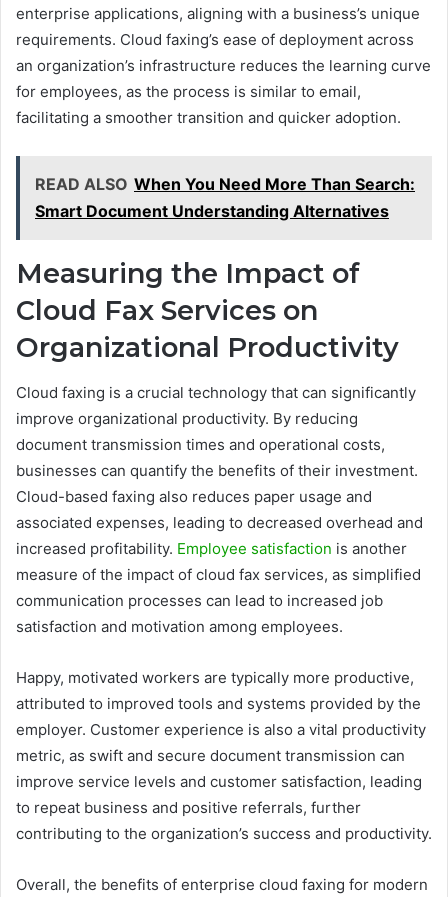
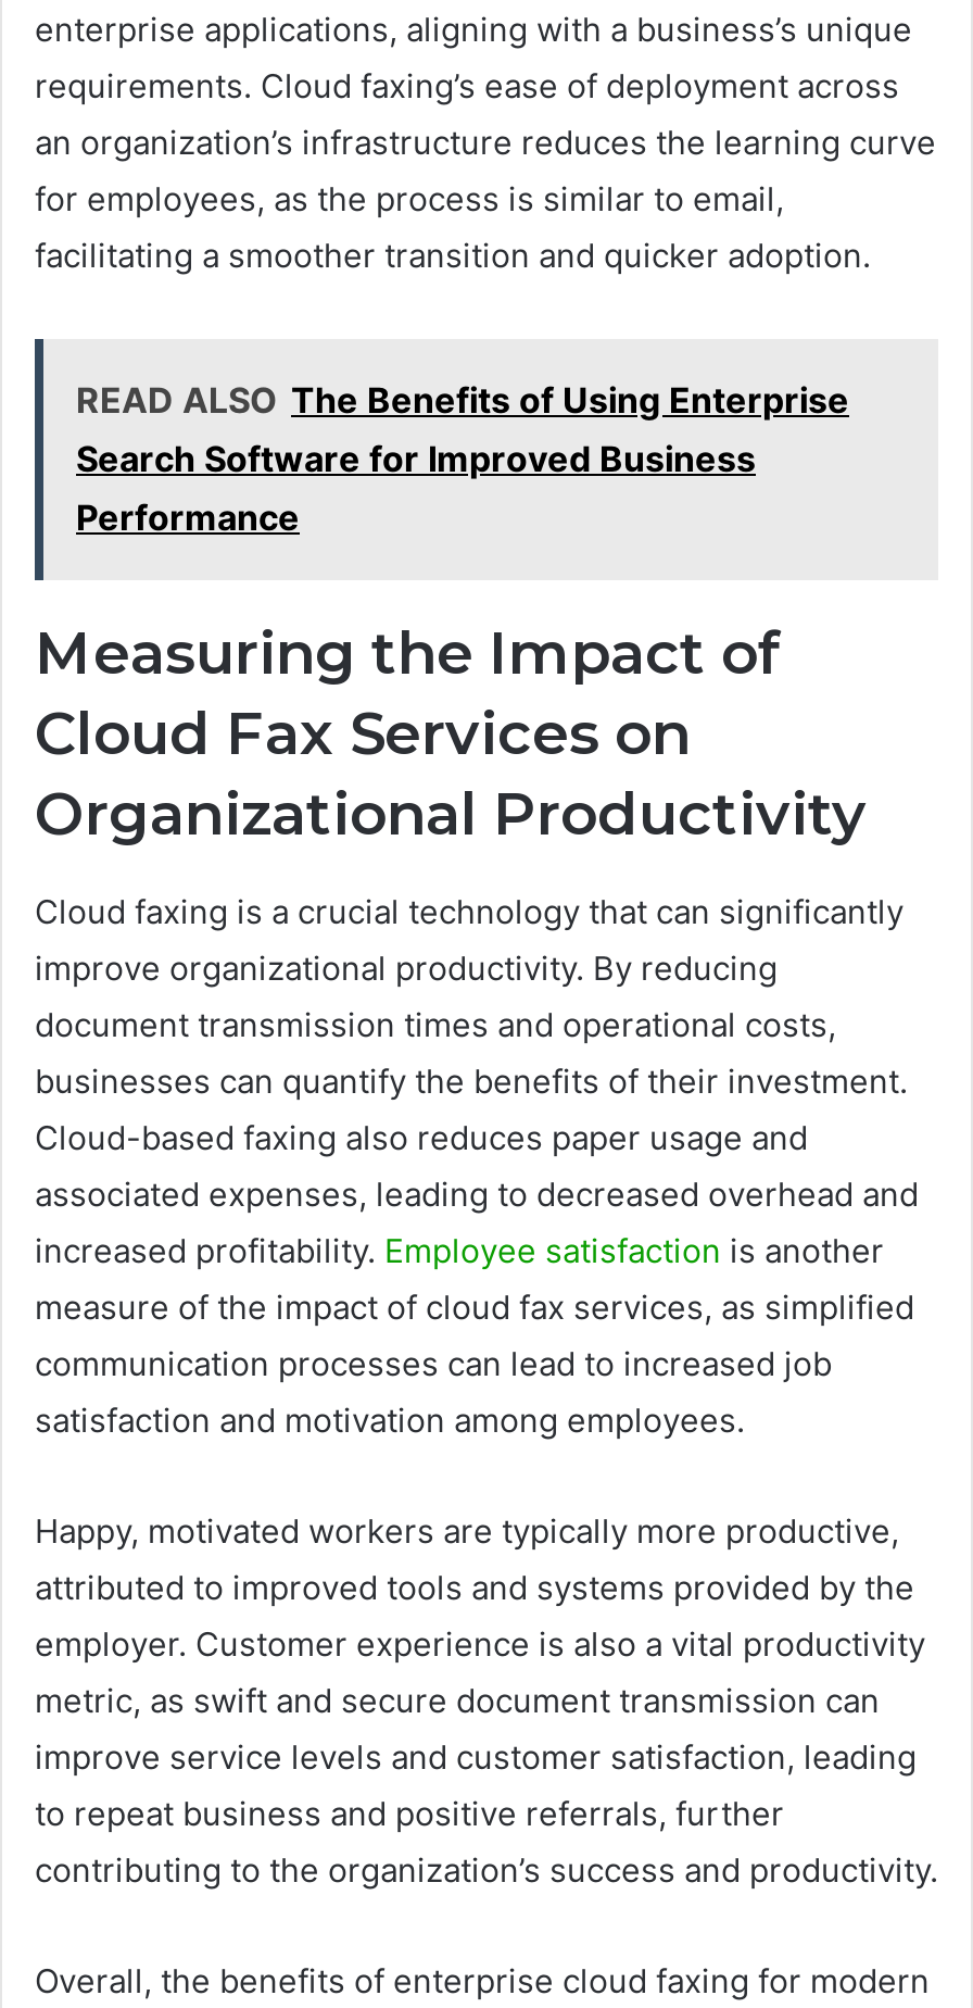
[35,174,415,221] READ ALSO When You Need More Than Search: | Smart Document Understanding Alternatives -> [76,379,849,540] READ ALSO The Benefits of Using Enterprise | Search Software for Improved Business | Performance

